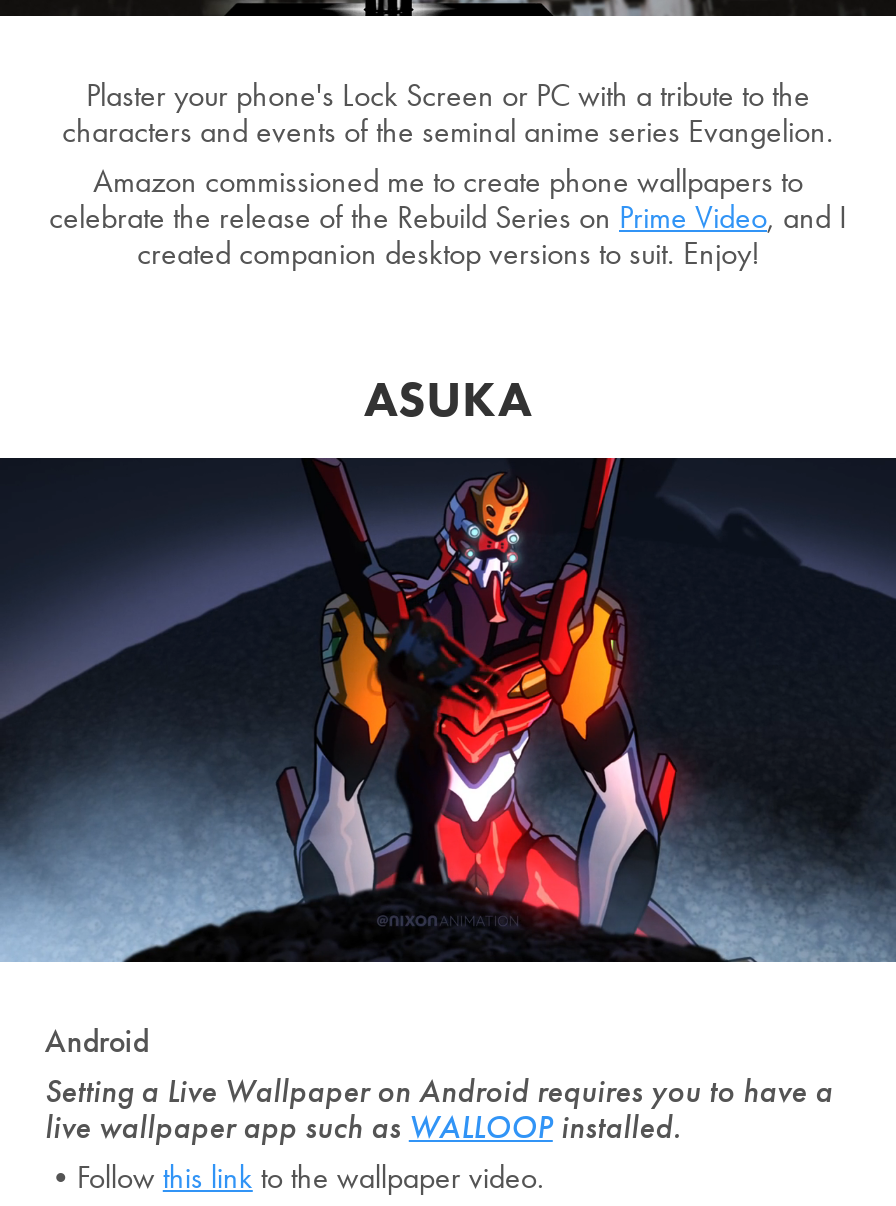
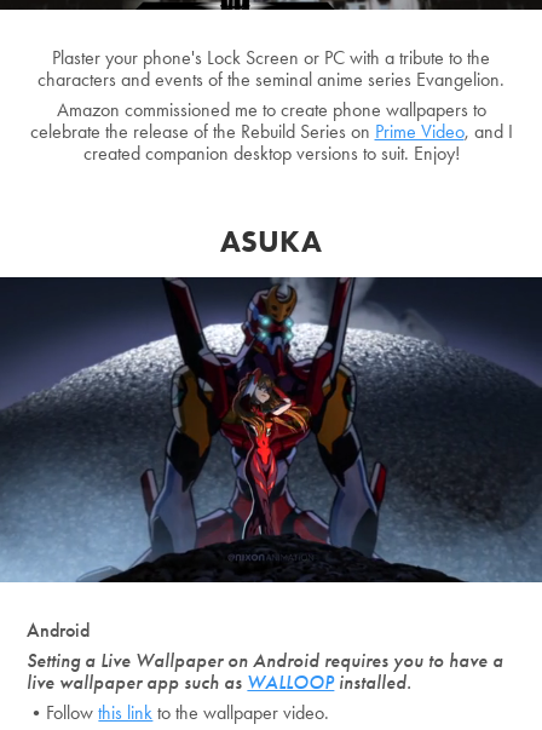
[6,456,890,964] [image] -> [4,276,538,584] [image]

